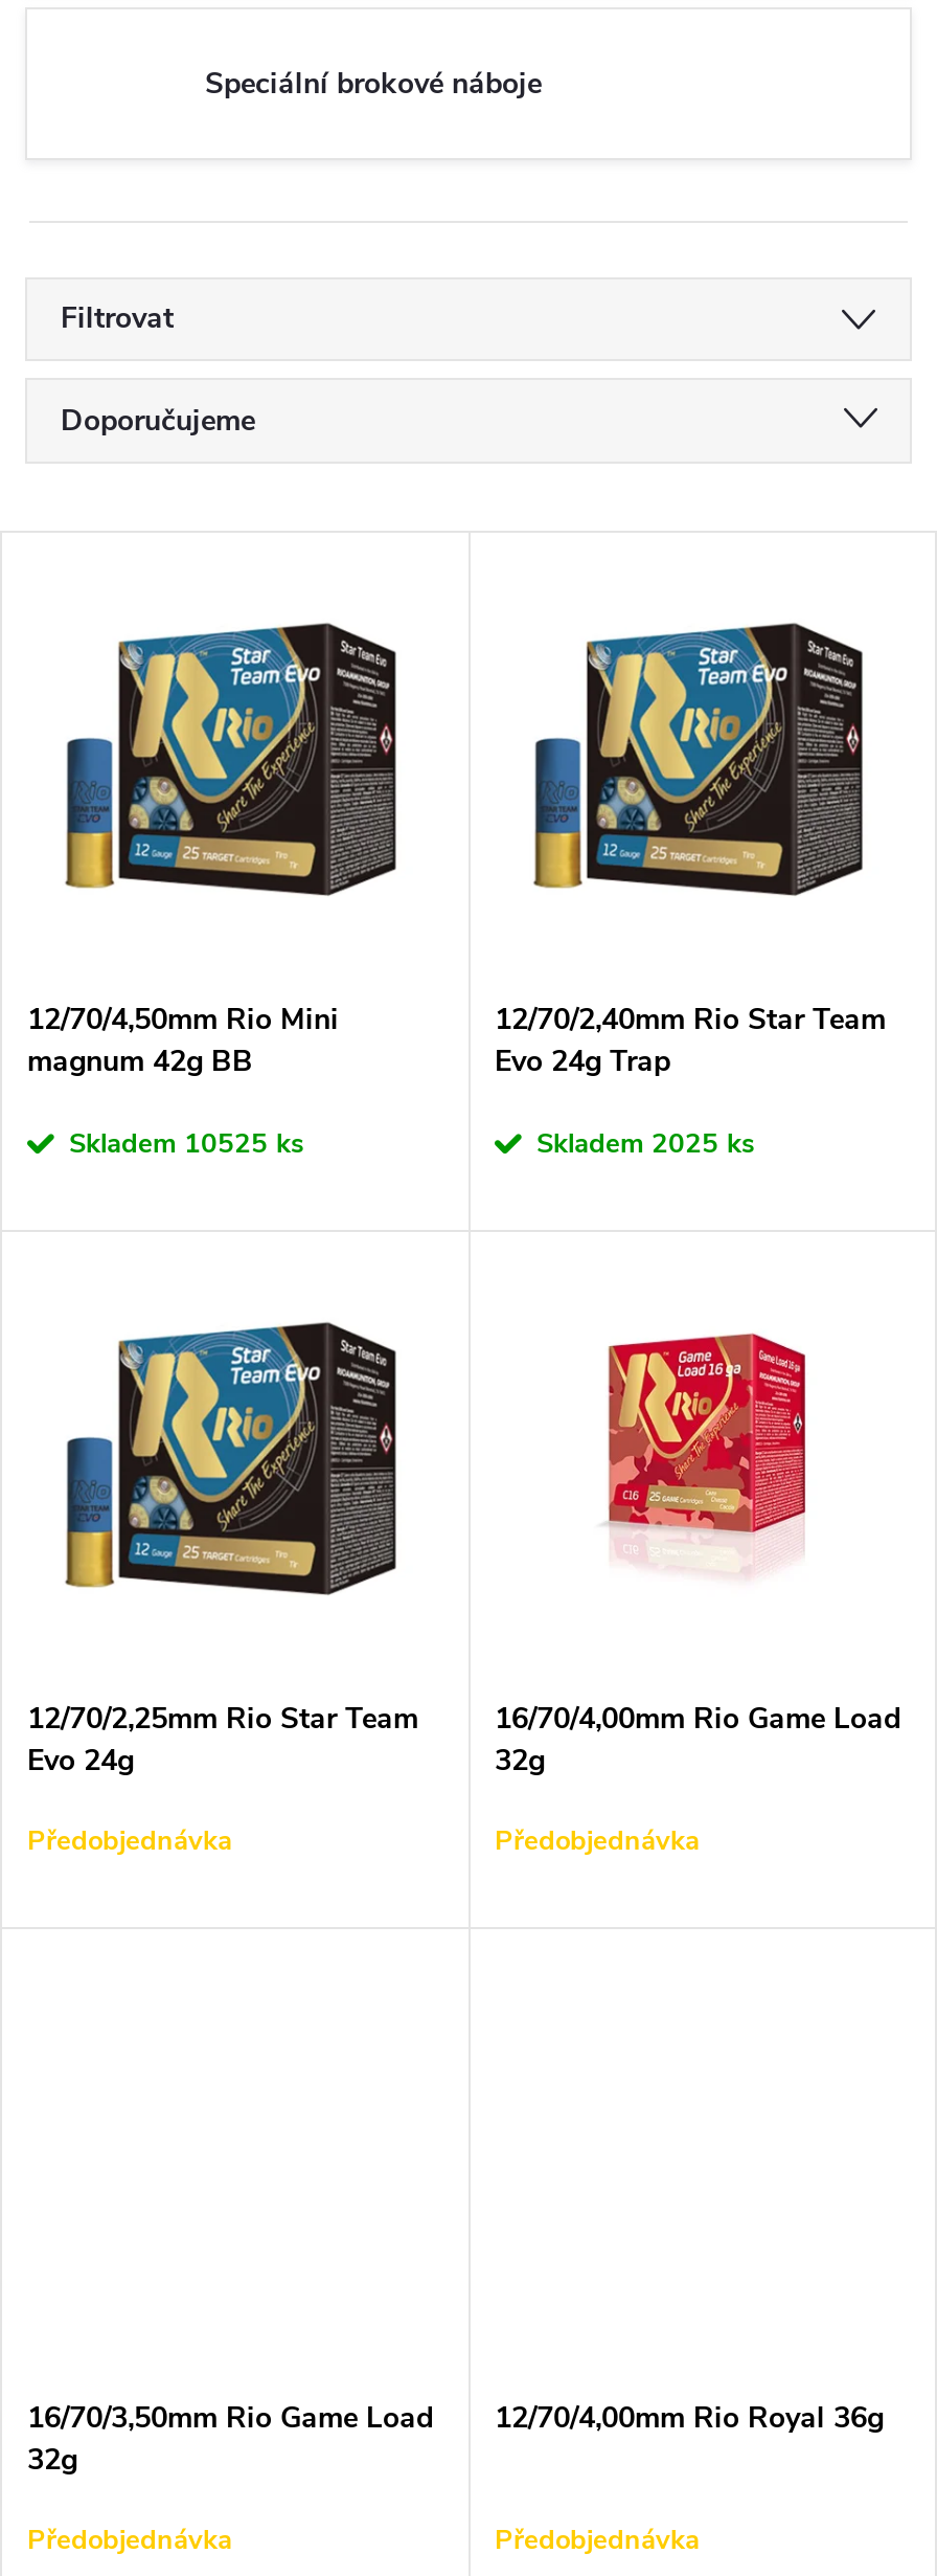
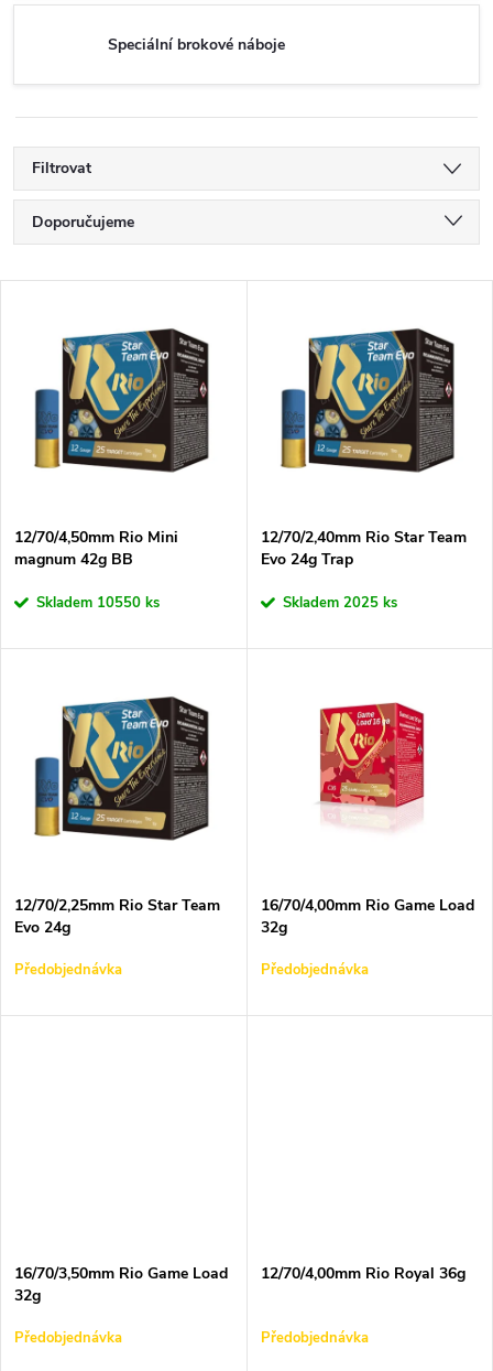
[69,1125,303,1162] Skladem 10525 ks -> [36,593,160,612] Skladem 10550 ks

